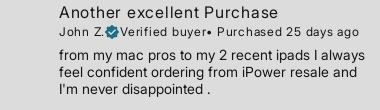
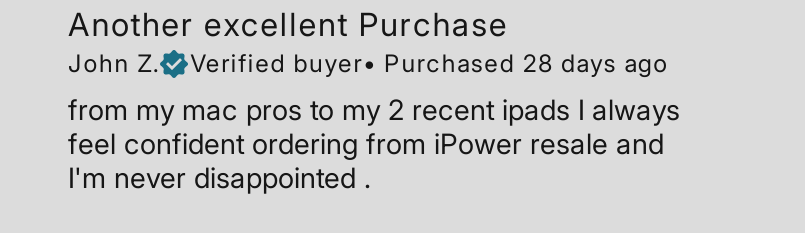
[120,24,359,39] Verified buyer• Purchased 25 days ago -> [190,48,669,78] Verified buyer• Purchased 28 days ago

